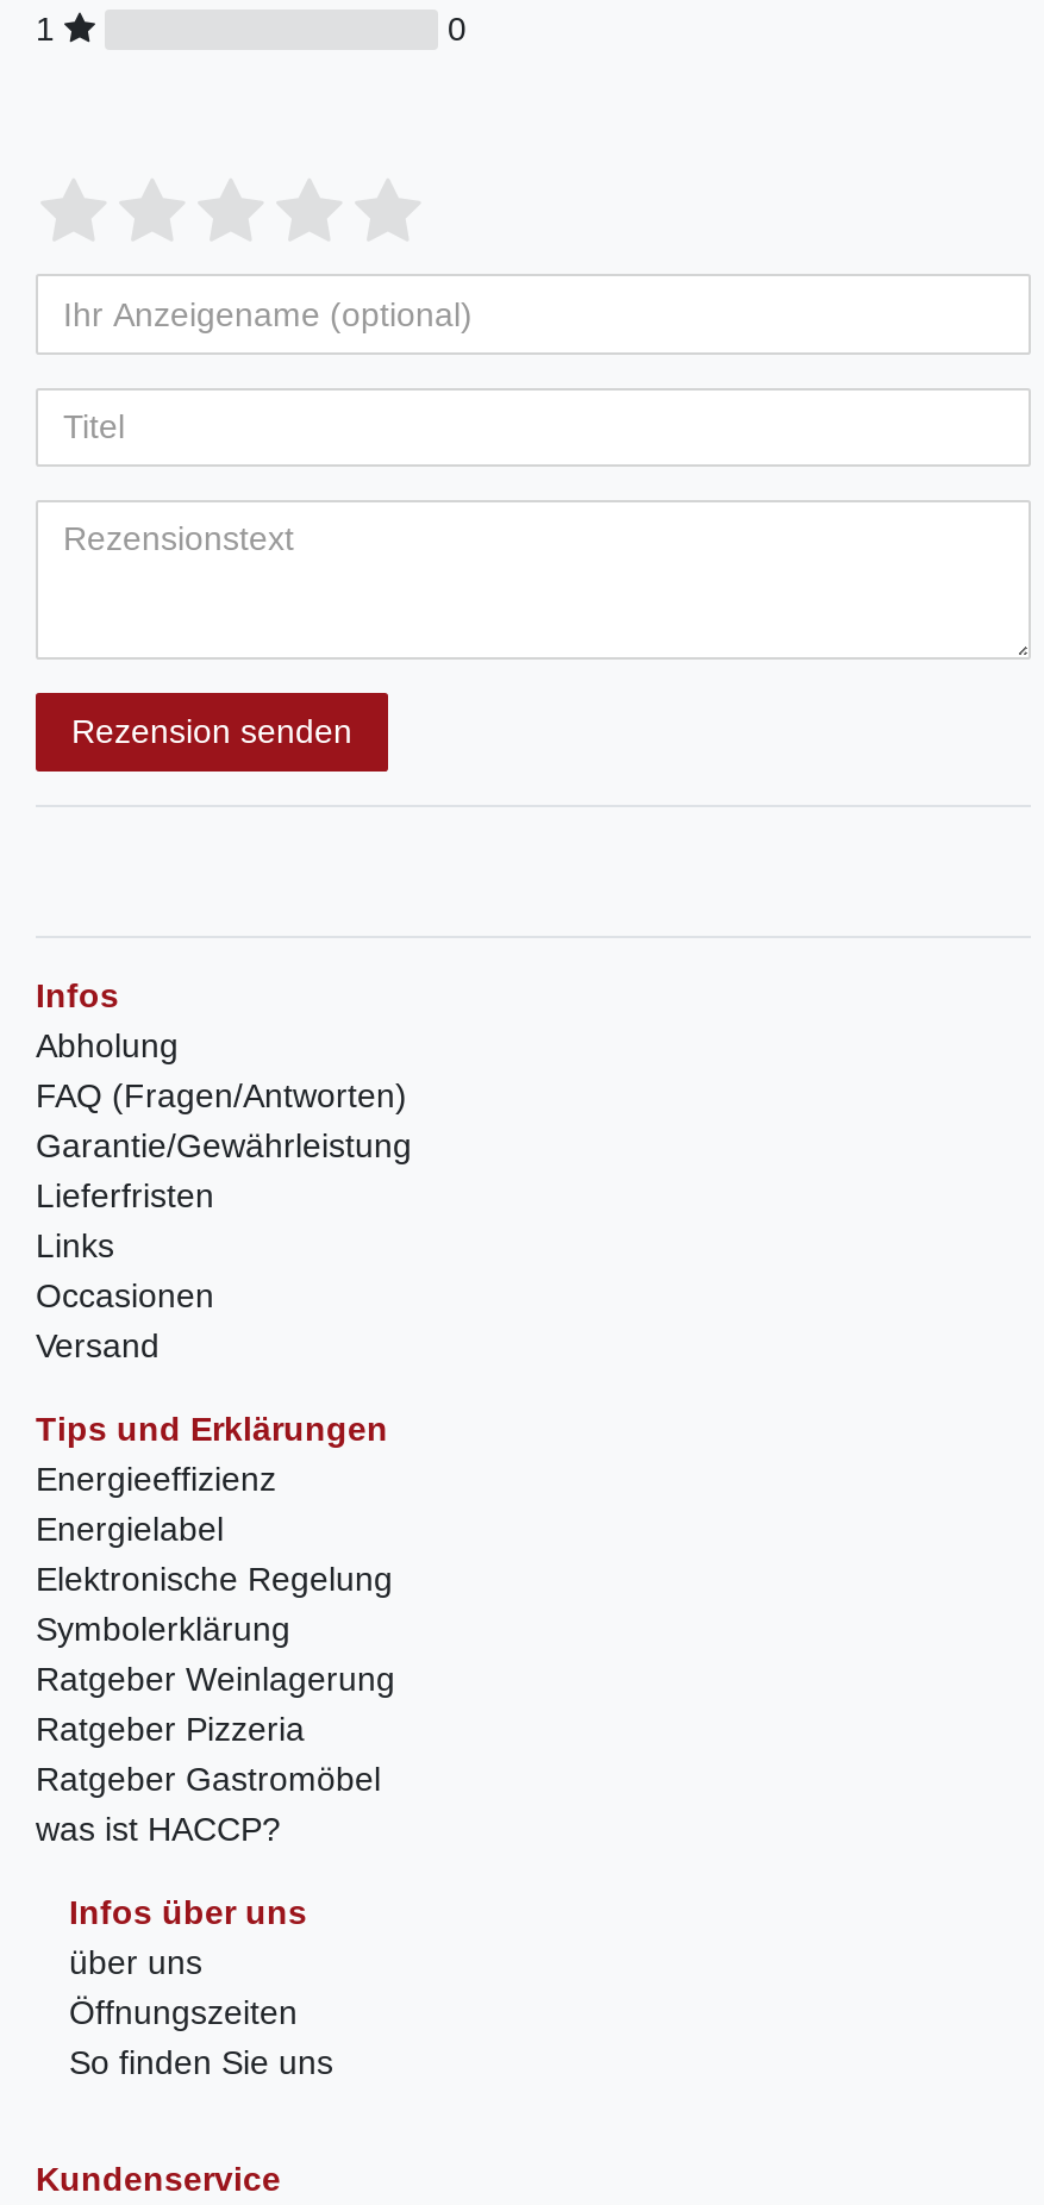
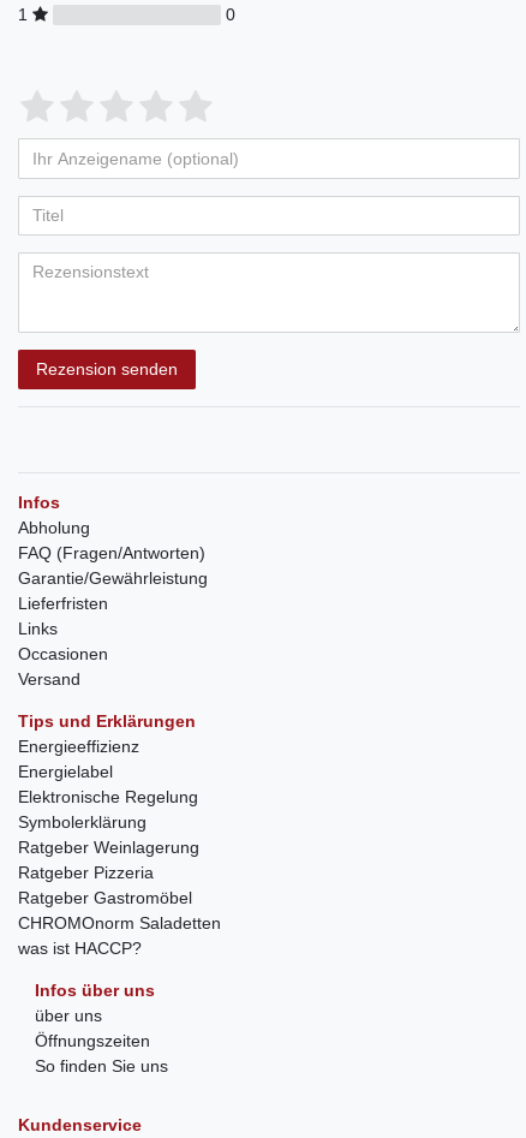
none -> [18,913,221,933] CHROMOnorm Saladetten

